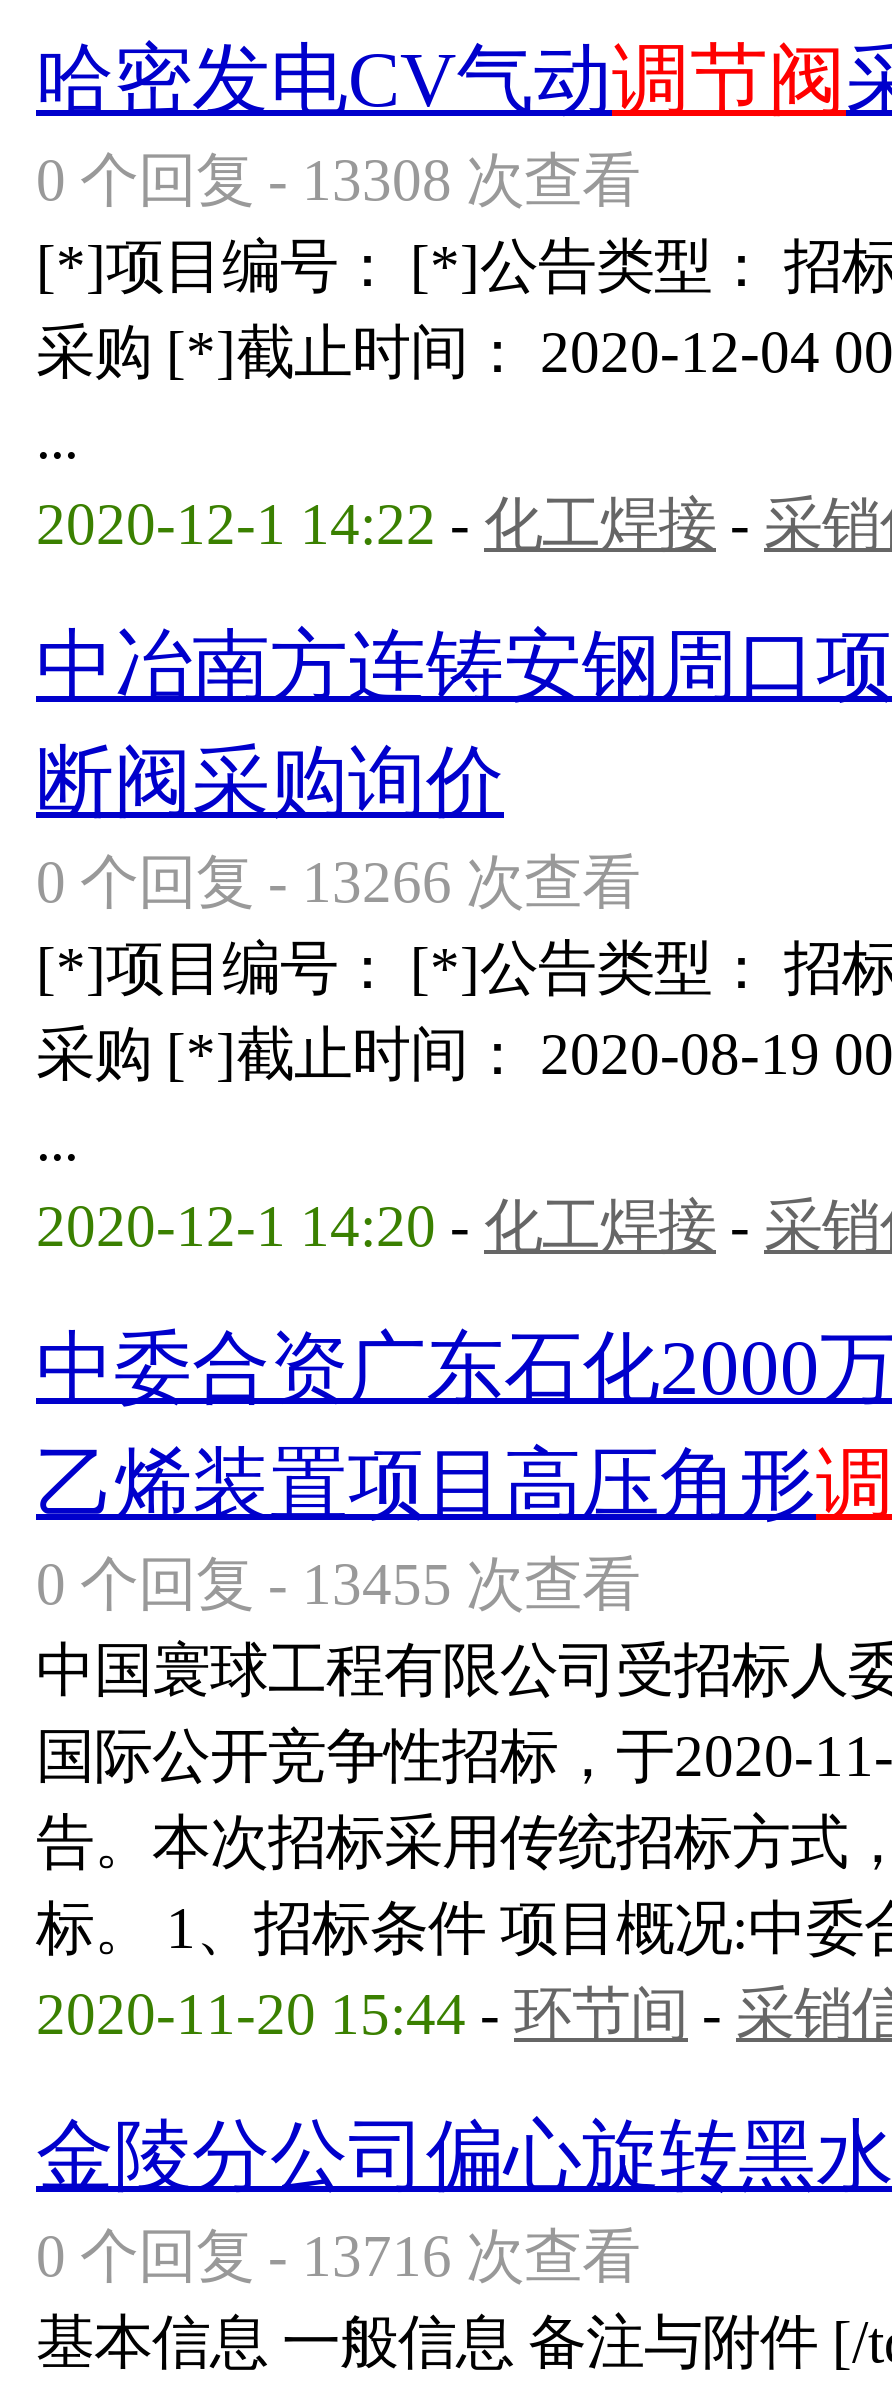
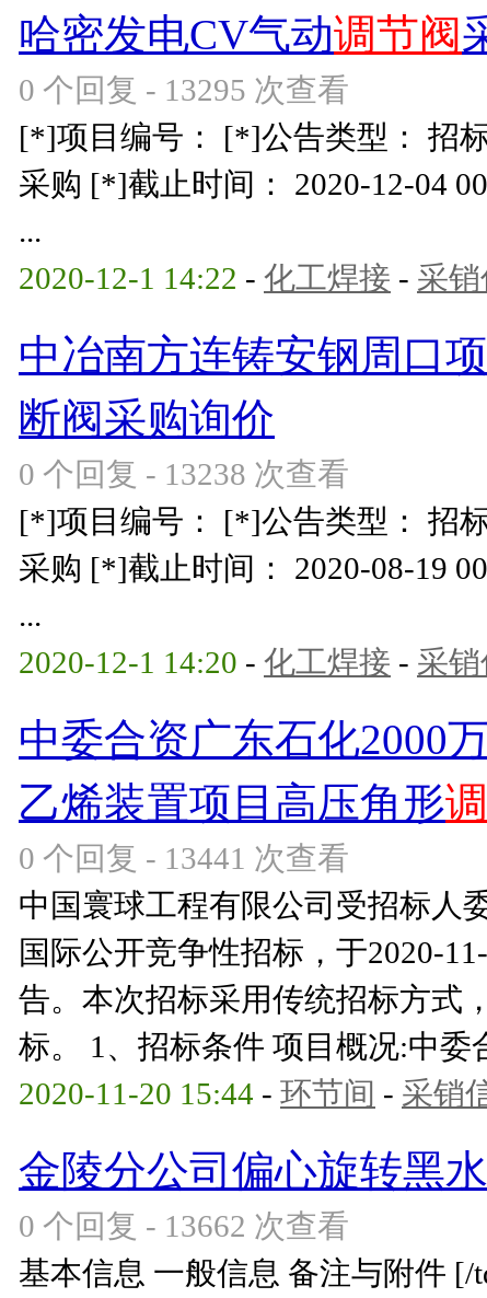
[36,148,640,212] 0 个回复 - 13308 次查看 -> [19,72,349,107] 0 个回复 - 13295 次查看
[36,850,640,914] 0 个回复 - 13266 次查看 -> [19,456,349,491] 0 个回复 - 13238 次查看
[36,1552,640,1616] 0 个回复 - 13455 次查看 -> [19,841,349,876] 0 个回复 - 13441 次查看
[36,2224,640,2288] 0 个回复 - 13716 次查看 -> [19,1208,349,1243] 0 个回复 - 13662 次查看

